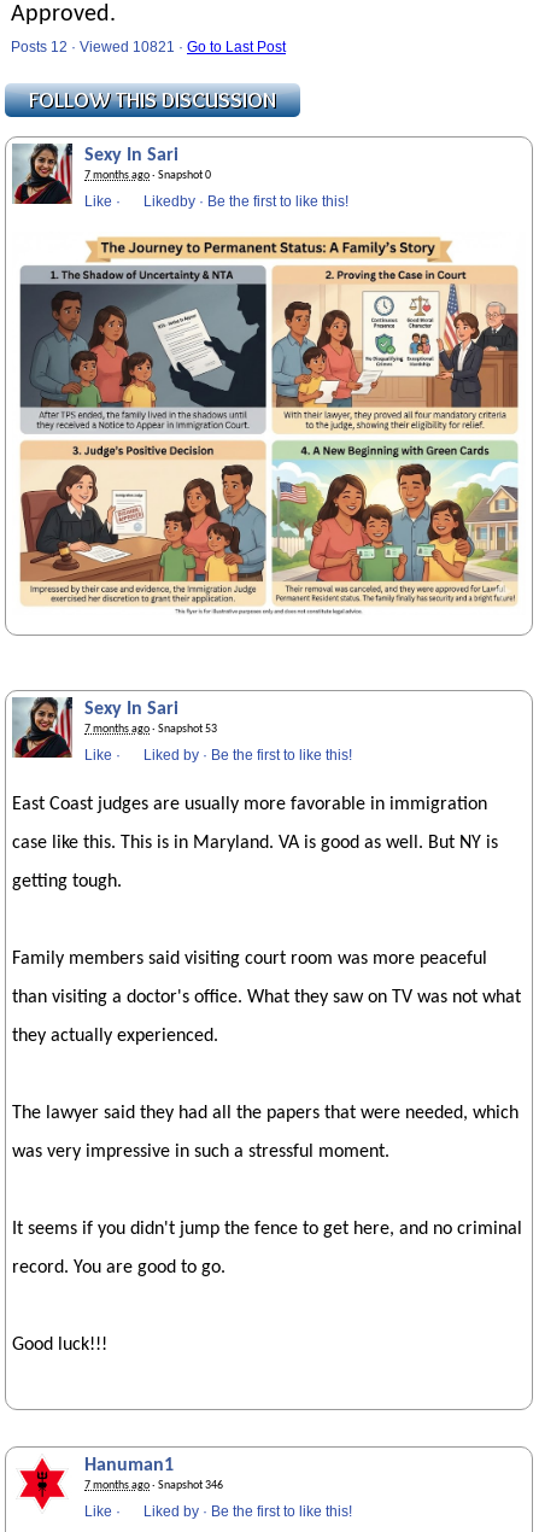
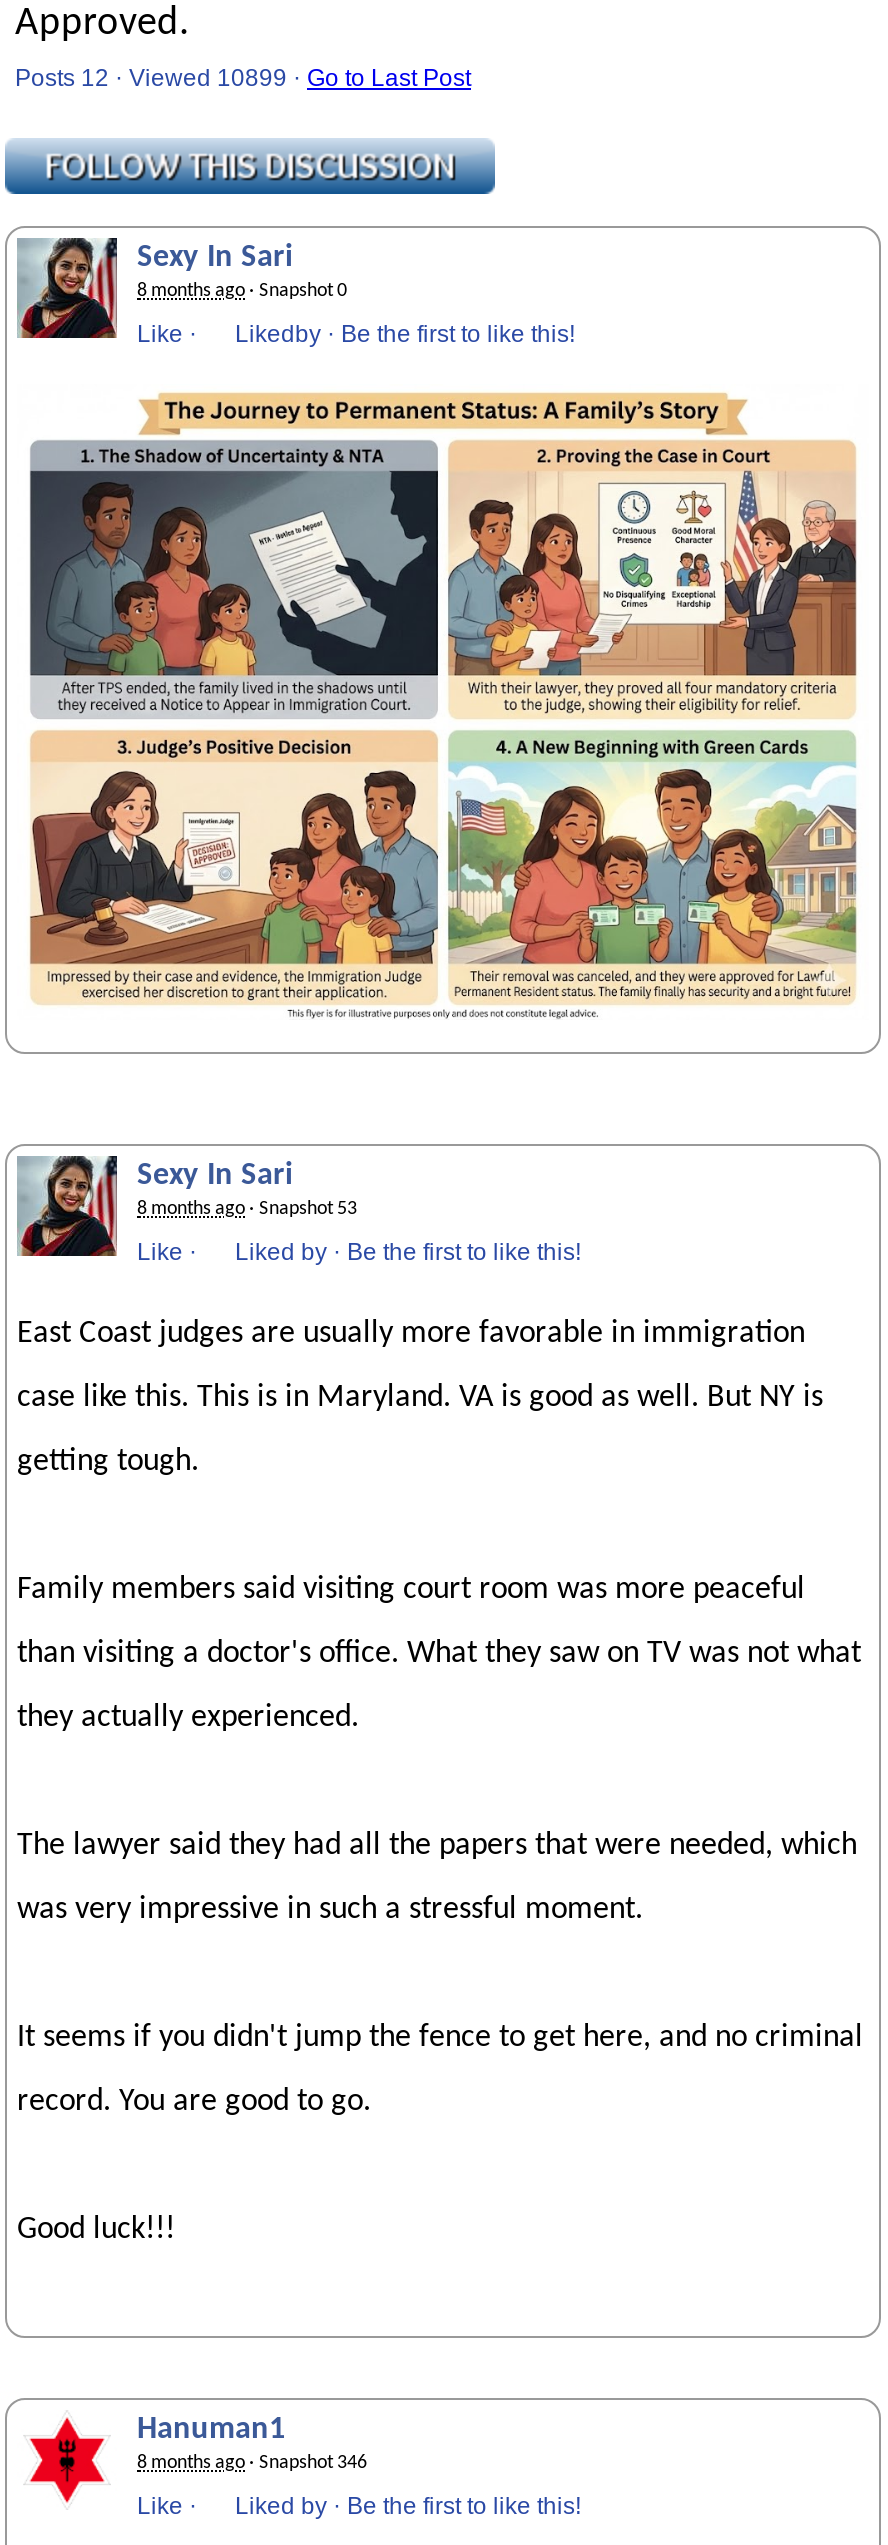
[11,39,286,55] Posts 12 · Viewed 10821 · Go to Last Post -> [15,64,471,92] Posts 12 · Viewed 10899 · Go to Last Post
[84,169,211,182] 7 months ago · Snapshot 0 -> [137,280,347,302] 8 months ago · Snapshot 0
[84,723,217,736] 7 months ago · Snapshot 53 -> [137,1198,357,1220] 8 months ago · Snapshot 53
[84,1479,223,1492] 7 months ago · Snapshot 346 -> [137,2452,367,2474] 8 months ago · Snapshot 346

